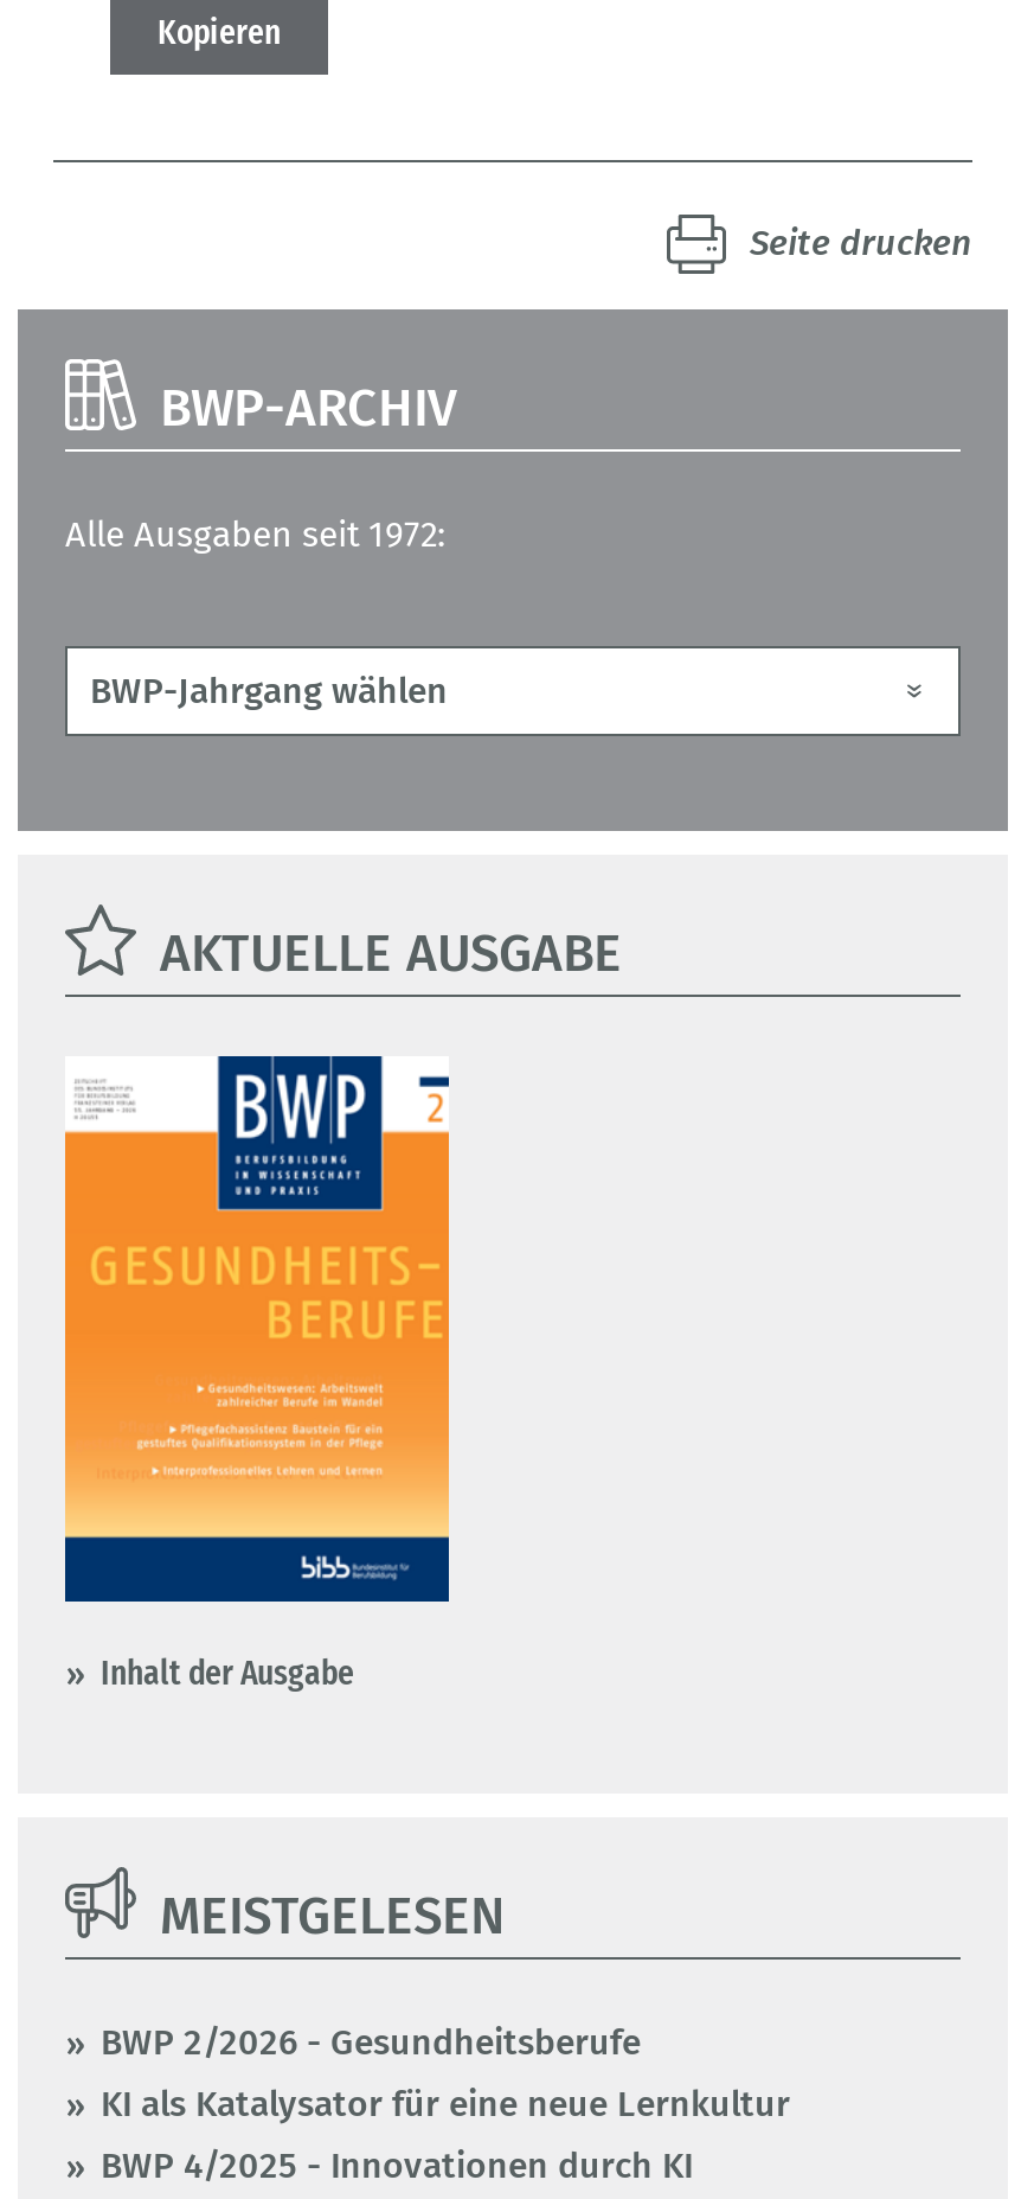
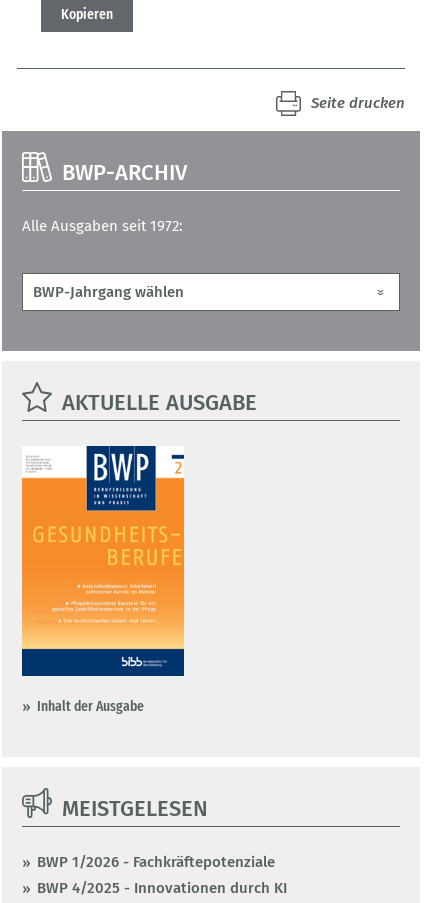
[101,2021,790,2125] BWP 2/2026 - Gesundheitsberufe | KI als Katalysator für eine neue Lernkultur -> [37,853,275,871] BWP 1/2026 - Fachkräftepotenziale

